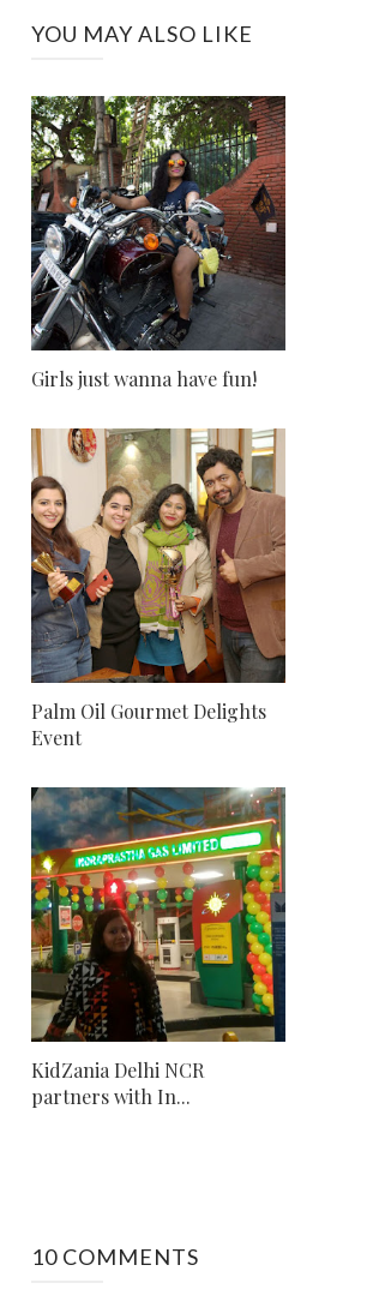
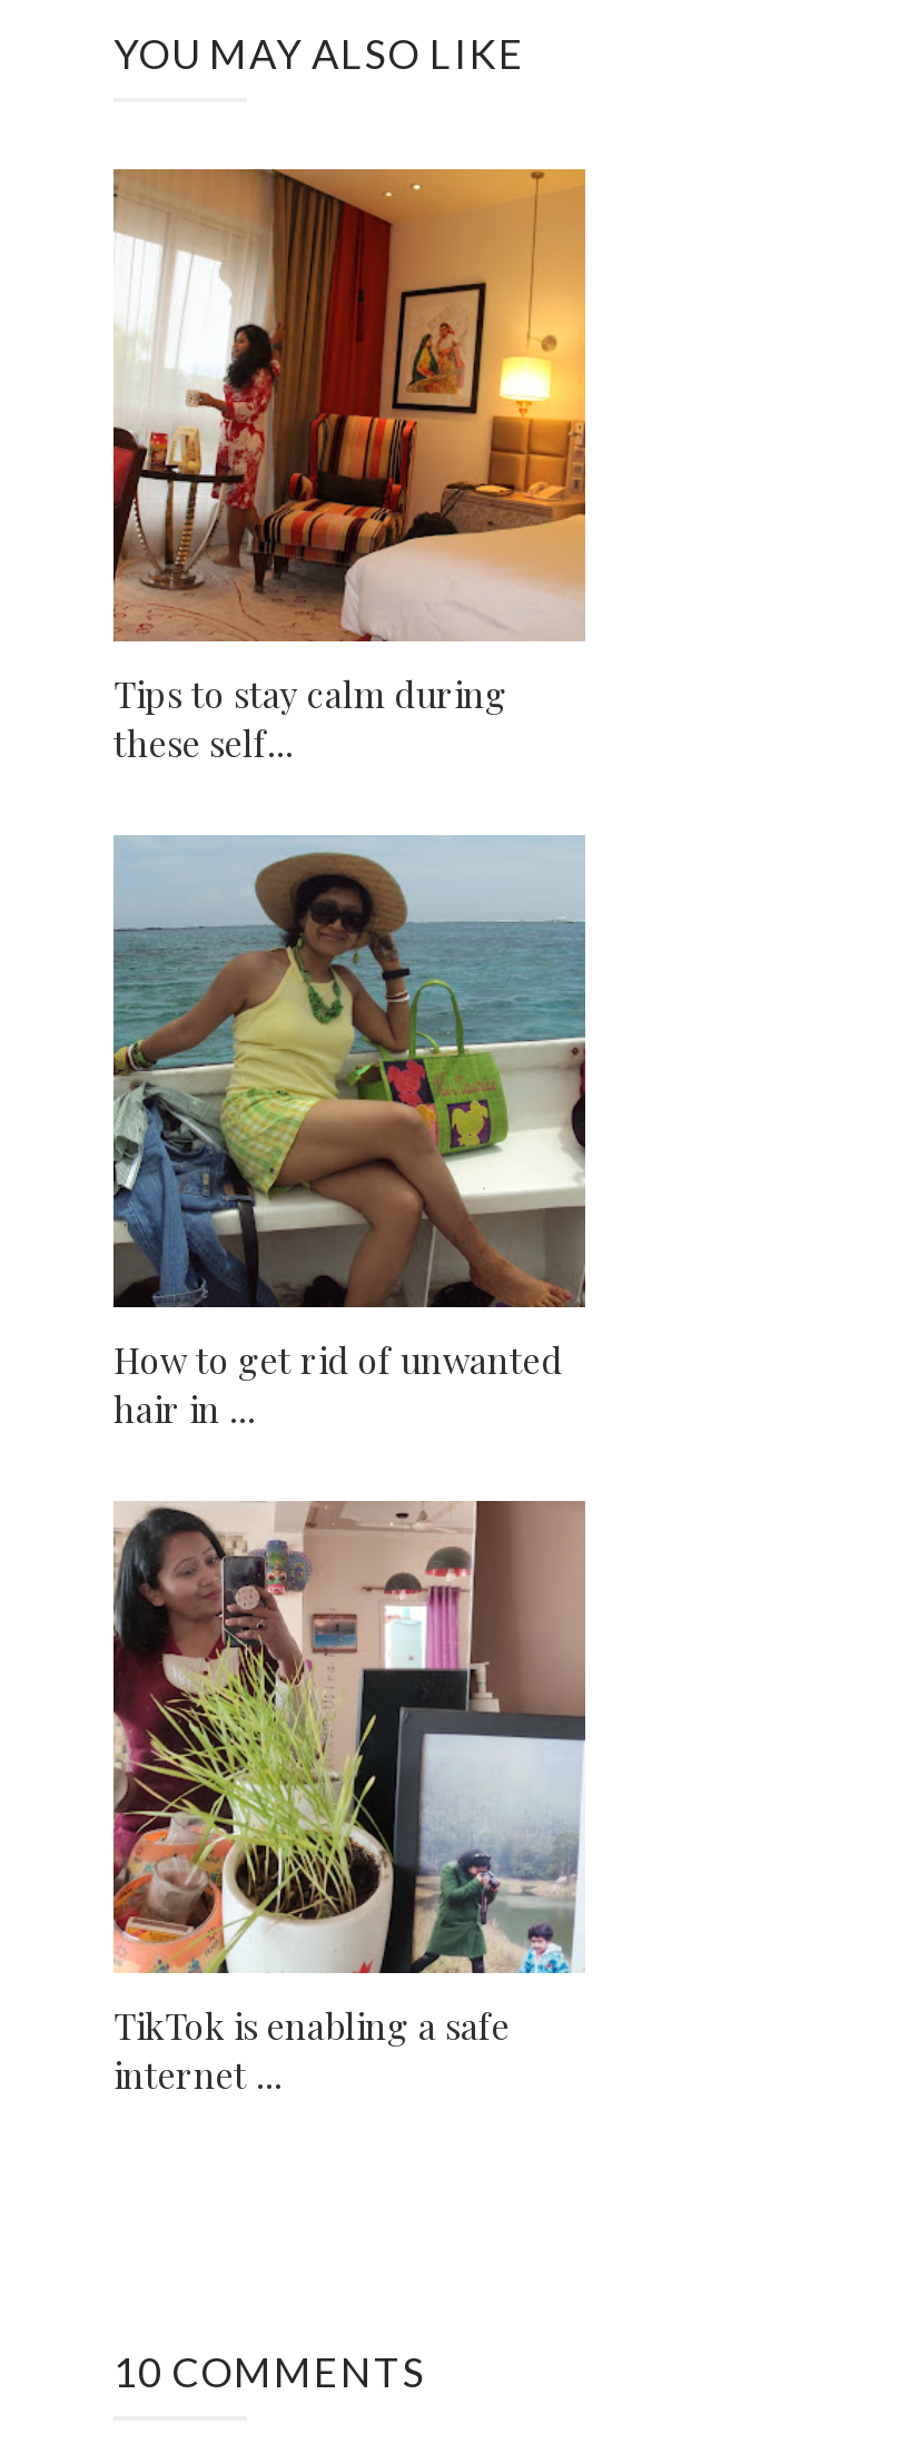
[30,95,287,391] [image] | Girls just wanna have fun! -> [111,167,587,766] [image] | Tips to stay calm during | these self...
[30,427,285,750] [image] | Palm Oil Gourmet Delights | Event -> [111,835,587,1432] [image] | How to get rid of unwanted | hair in ...
[30,786,287,1109] [image] | KidZania Delhi NCR | partners with In... -> [111,1499,585,2098] [image] | TikTok is enabling a safe | internet ...

